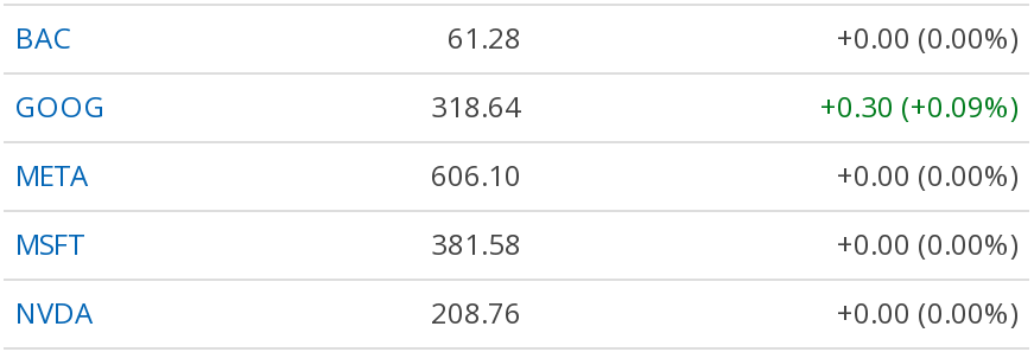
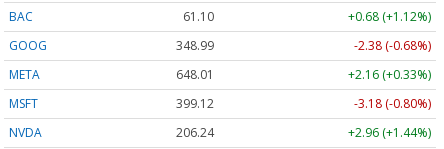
[448,18,521,58] 61.28 -> [183,8,214,25] 61.10
[837,18,1017,58] +0.00 (0.00%) -> [348,8,431,25] +0.68 (+1.12%)
[431,87,521,127] 318.64 -> [176,37,214,54] 348.99
[820,87,1017,127] +0.30 (+0.09%) -> [354,37,431,54] -2.38 (-0.68%)
[431,155,521,196] 606.10 -> [176,66,214,83] 648.01
[837,155,1017,196] +0.00 (0.00%) -> [348,66,431,83] +2.16 (+0.33%)
[431,224,521,265] 381.58 -> [176,95,214,112] 399.12
[837,224,1017,265] +0.00 (0.00%) -> [354,95,431,112] -3.18 (-0.80%)
[431,293,521,333] 208.76 -> [176,124,214,141] 206.24
[837,293,1017,333] +0.00 (0.00%) -> [348,124,431,141] +2.96 (+1.44%)

